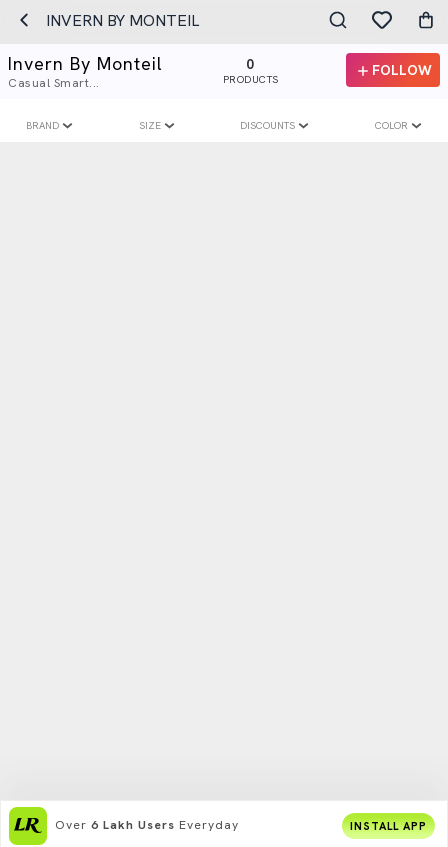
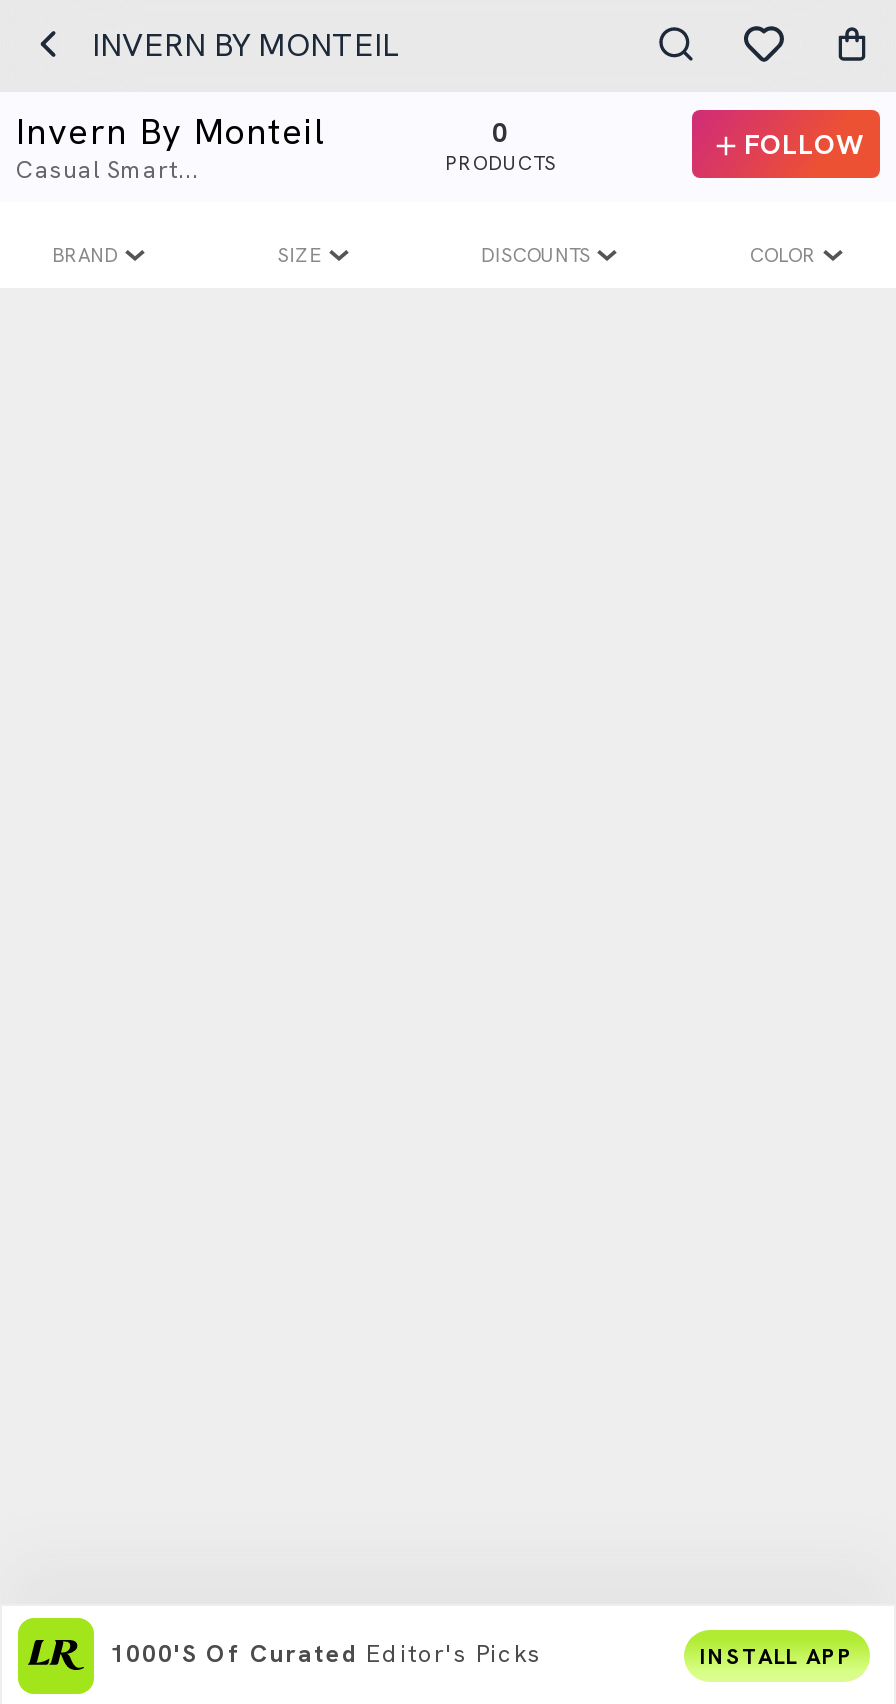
[55,817,239,833] Over 6 Lakh Users Everyday -> [110,1638,542,1670] 1000's Of Curated Editor's Picks

